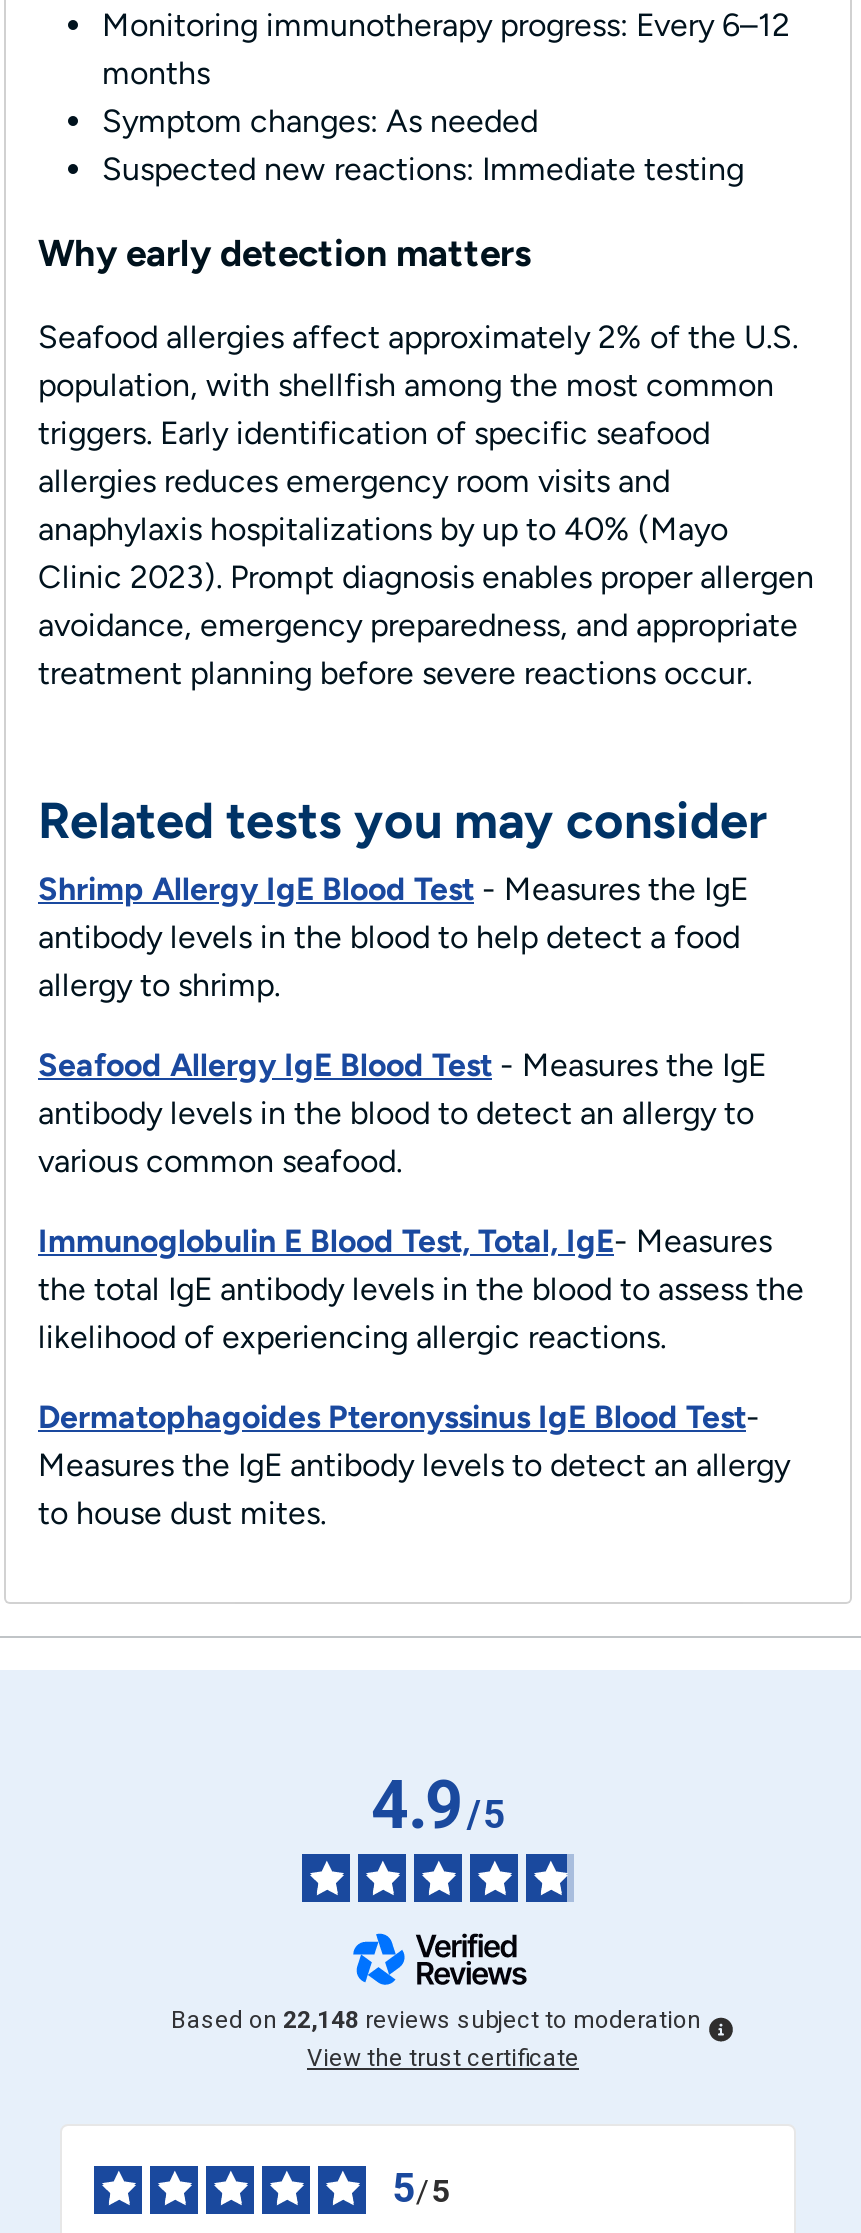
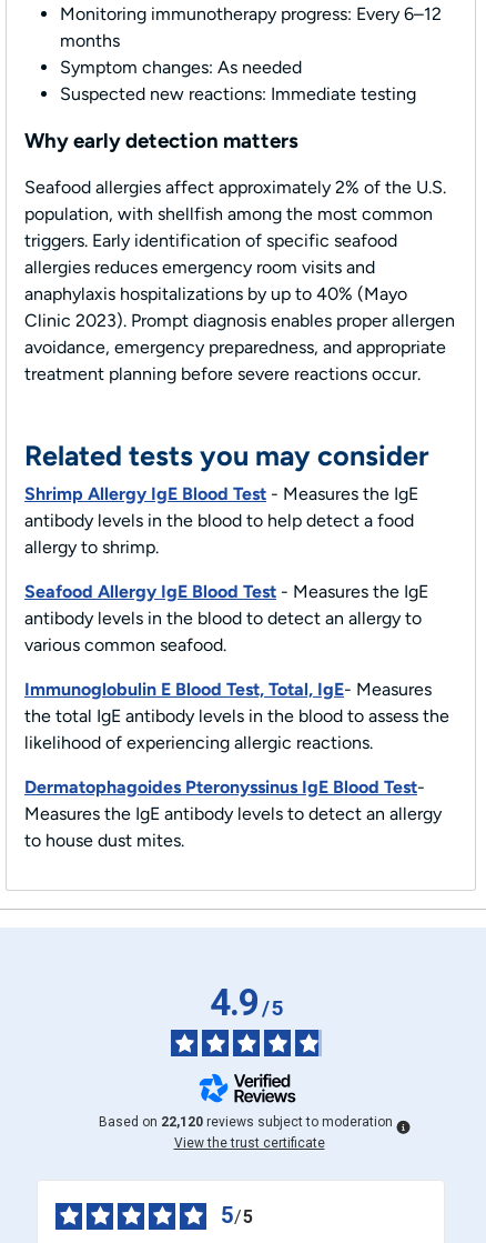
[171,2006,701,2034] Based on 22,148 reviews subject to moderation -> [98,1114,392,1130] Based on 22,120 reviews subject to moderation

